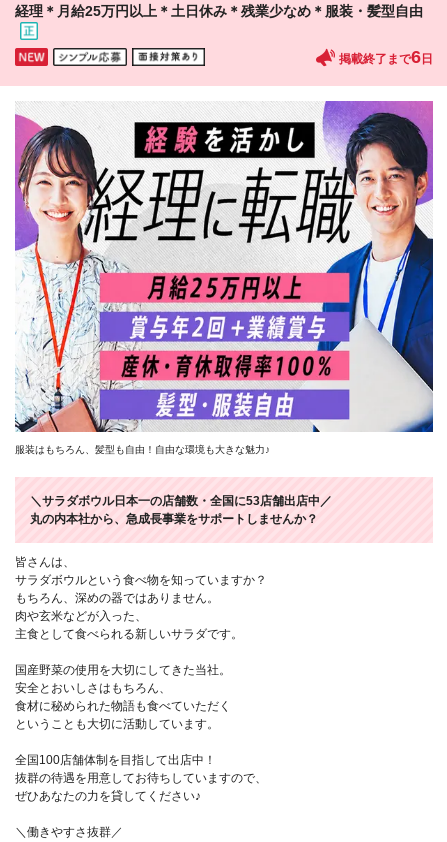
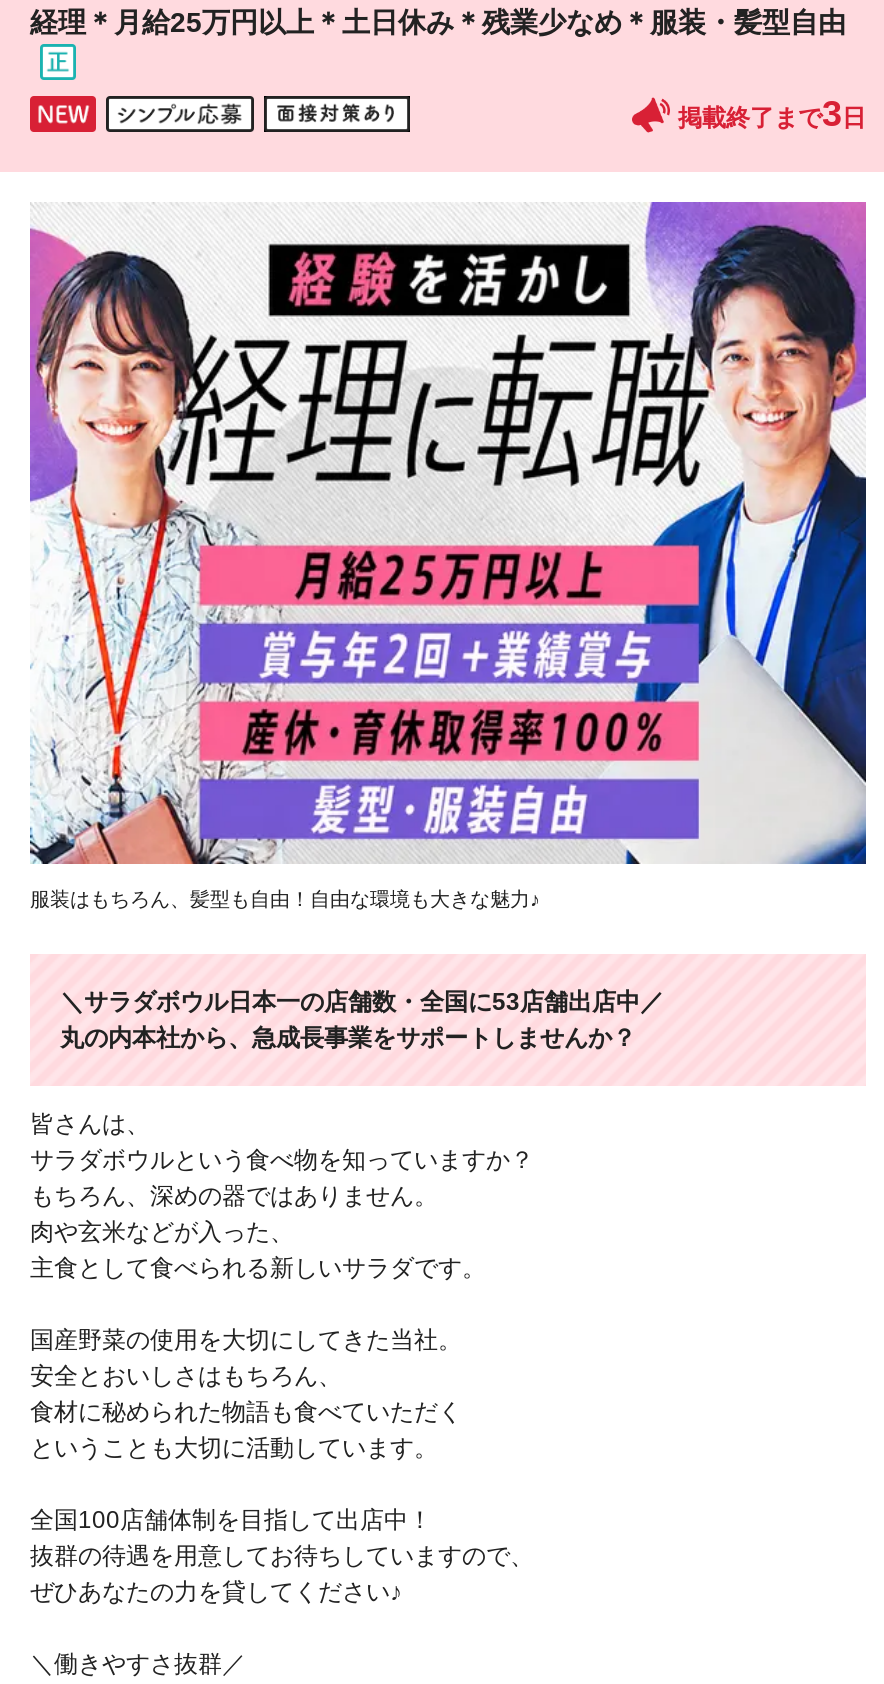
[339,47,433,67] 掲載終了まで6日 -> [678,94,866,134] 掲載終了まで3日

